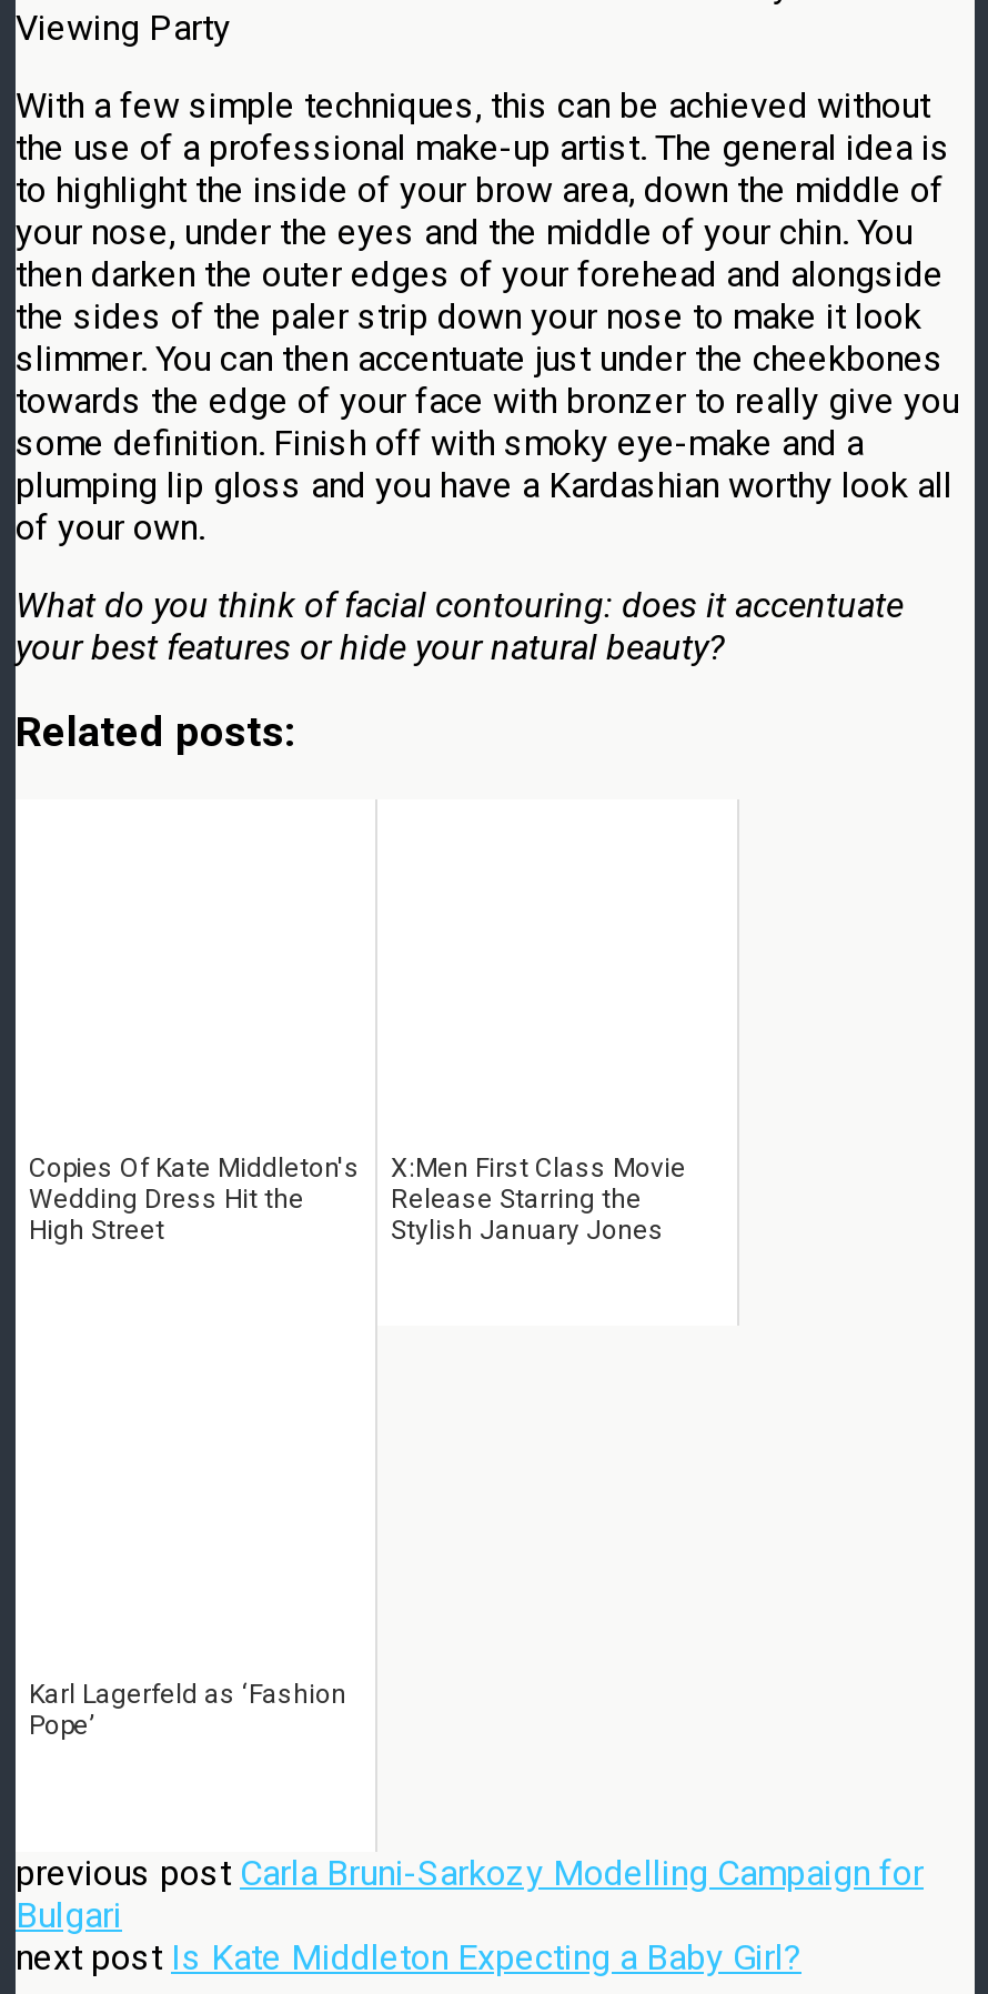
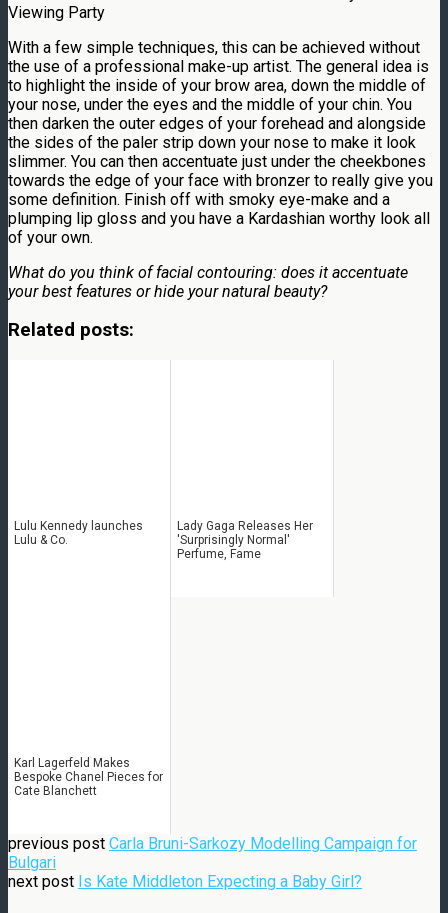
[29,1153,360,1246] Copies Of Kate Middleton's | Wedding Dress Hit the | High Street -> [14,519,143,547] Lulu Kennedy launches | Lulu & Co.
[391,1153,686,1246] X:Men First Class Movie | Release Starring the | Stylish January Jones -> [177,519,313,561] Lady Gaga Releases Her | 'Surprisingly Normal' | Perfume, Fame
[29,1679,346,1741] Karl Lagerfeld as ‘Fashion | Pope’ -> [14,756,163,798] Karl Lagerfeld Makes | Bespoke Chanel Pieces for | Cate Blanchett

